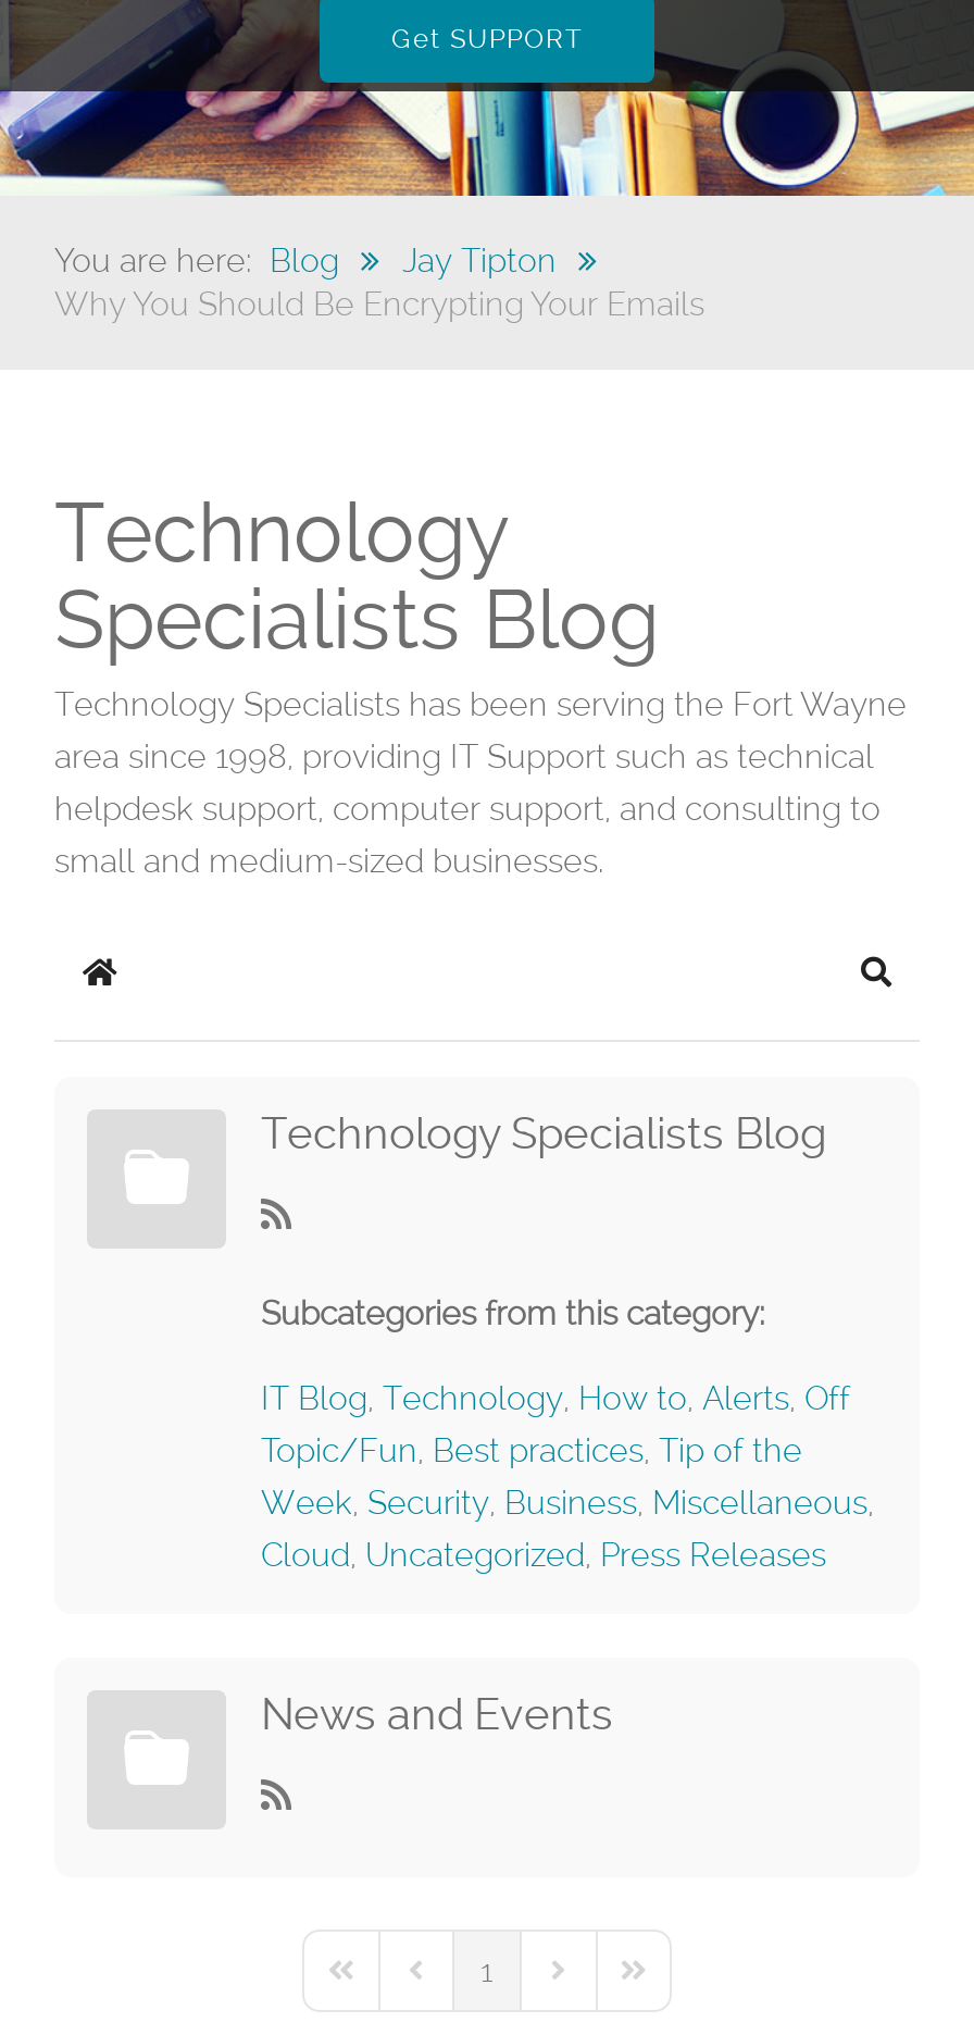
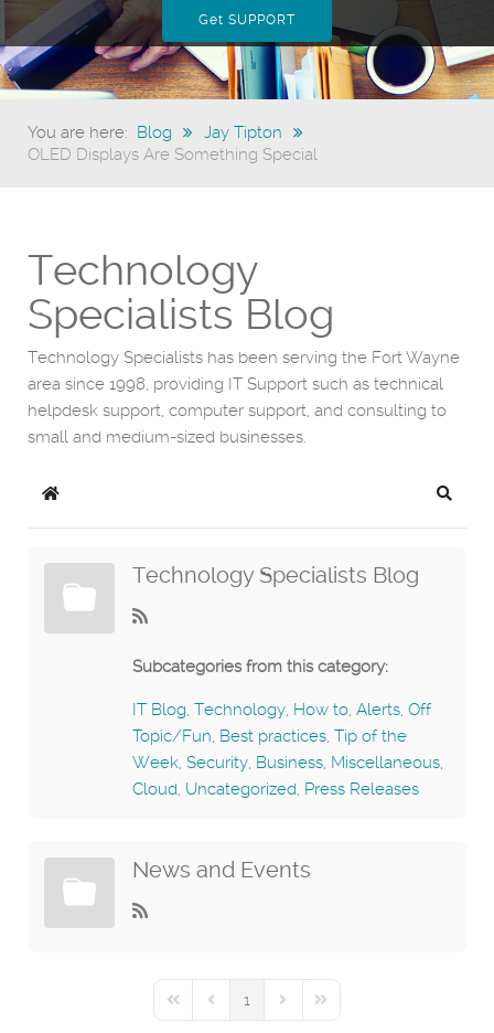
[54,285,704,324] Why You Should Be Encrypting Your Emails -> [28,145,318,164] OLED Displays Are Something Special

